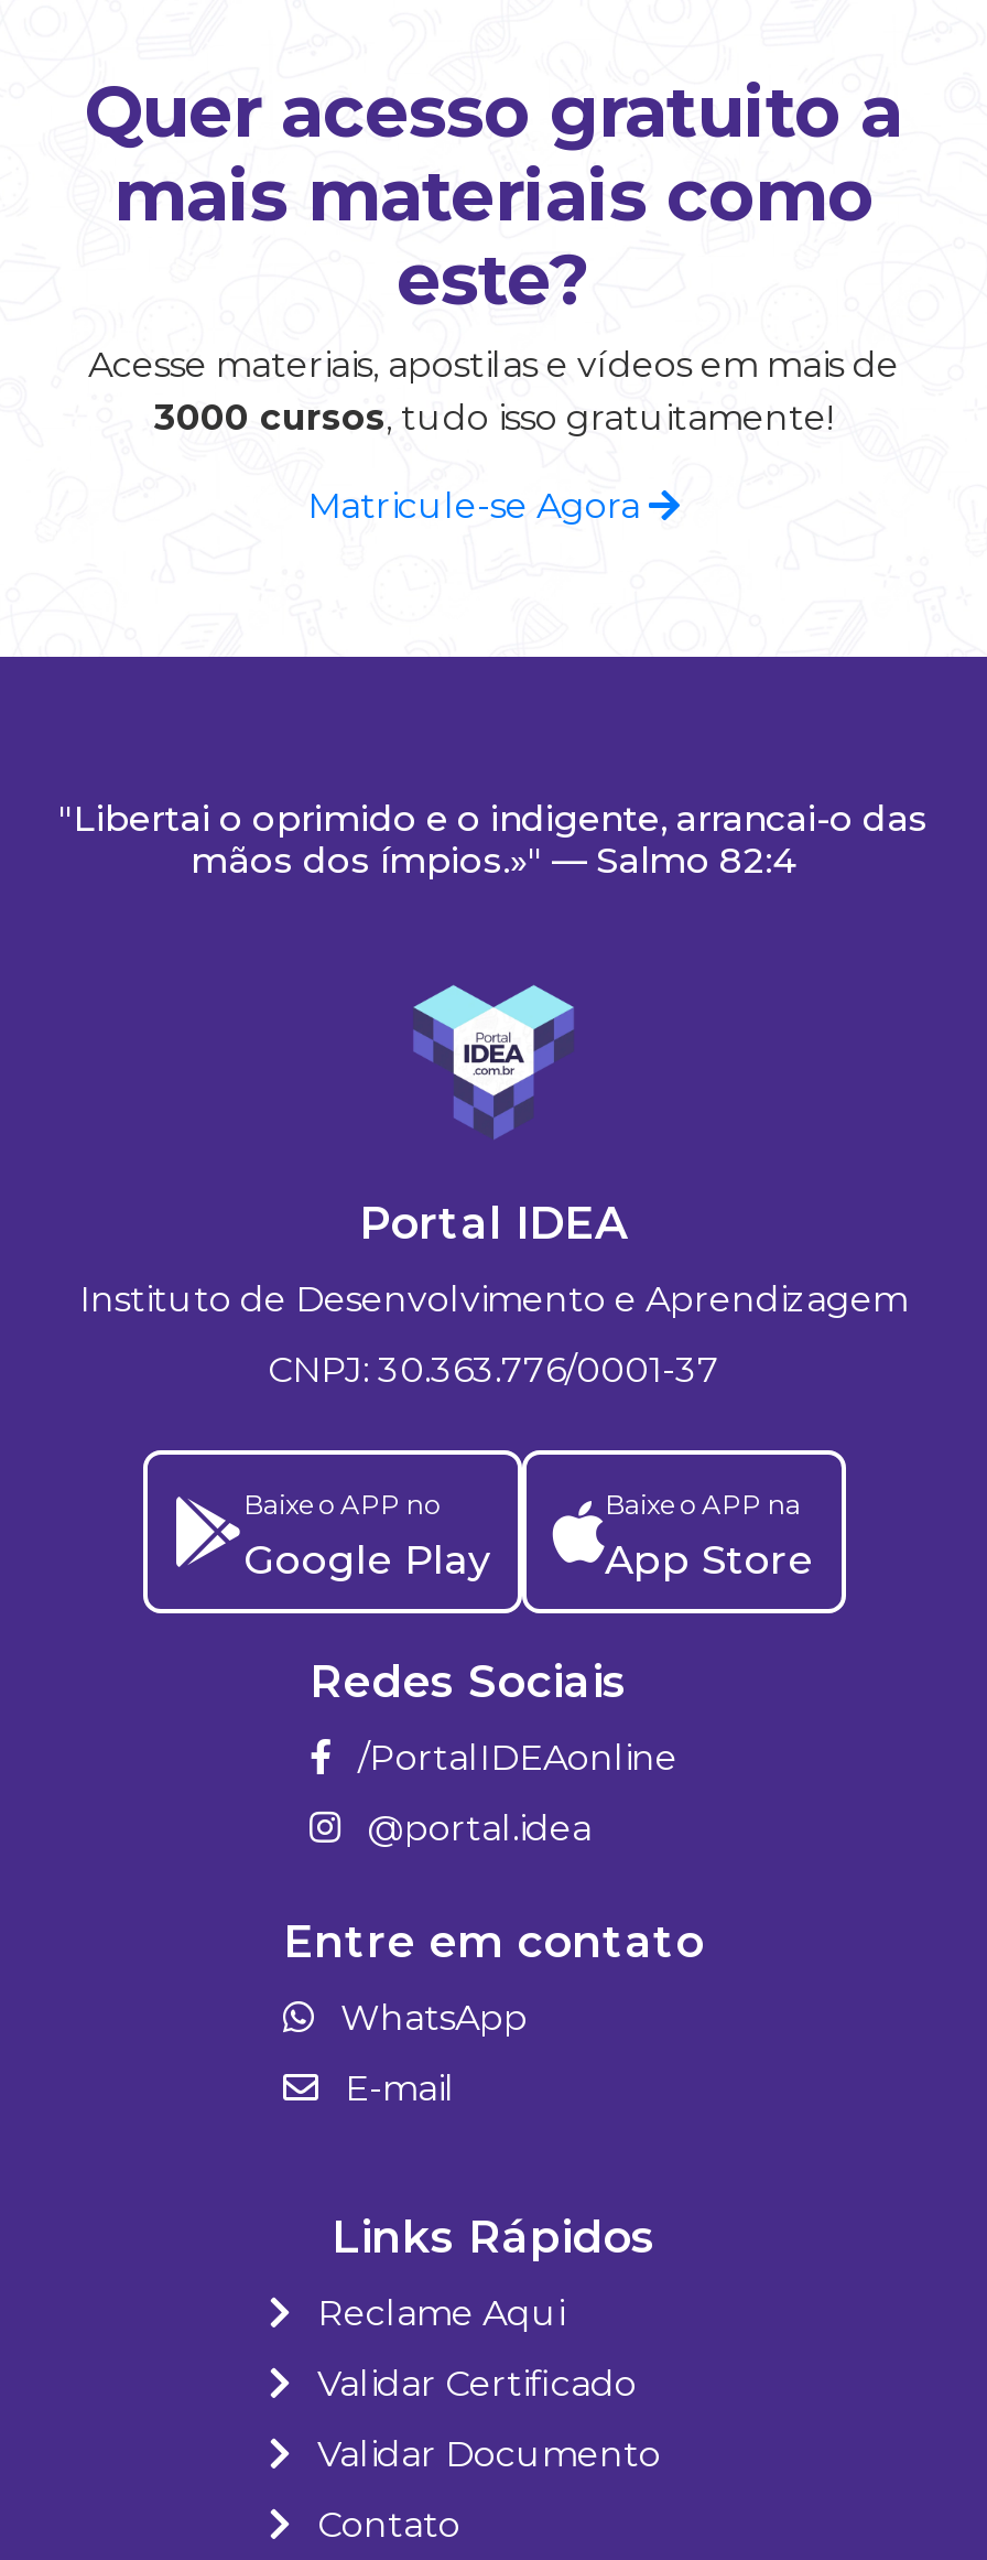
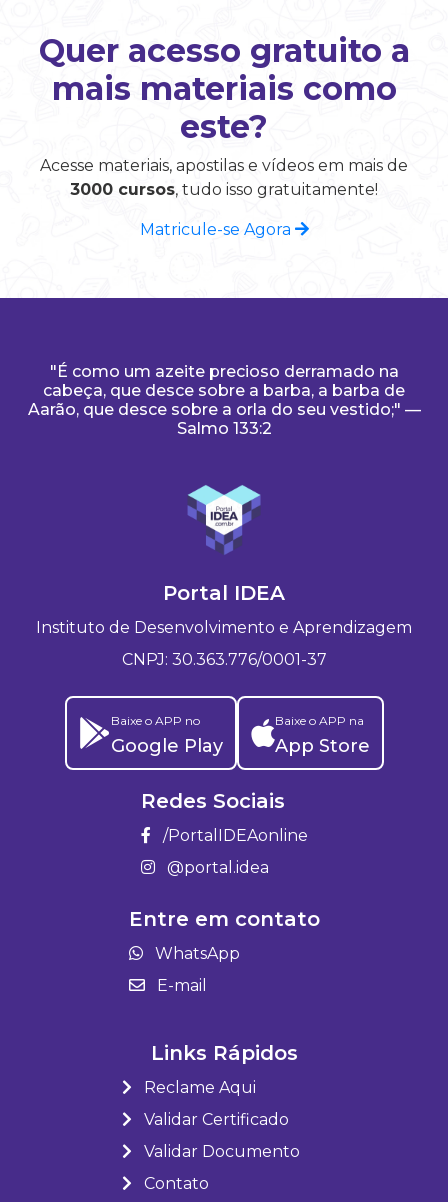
[58,799,929,883] "Libertai o oprimido e o indigente, arrancai-o das | mãos dos ímpios.»" — Salmo 82:4 -> [27,362,420,438] "É como um azeite precioso derramado na | cabeça, que desce sobre a barba, a barba de | Aarão, que desce sobre a orla do seu vestido;" — | Salmo 133:2

